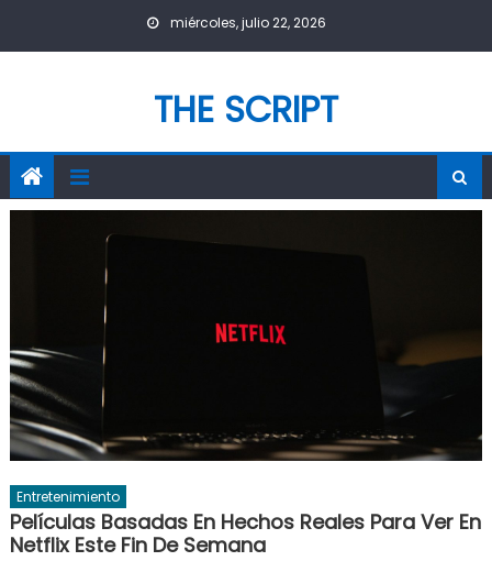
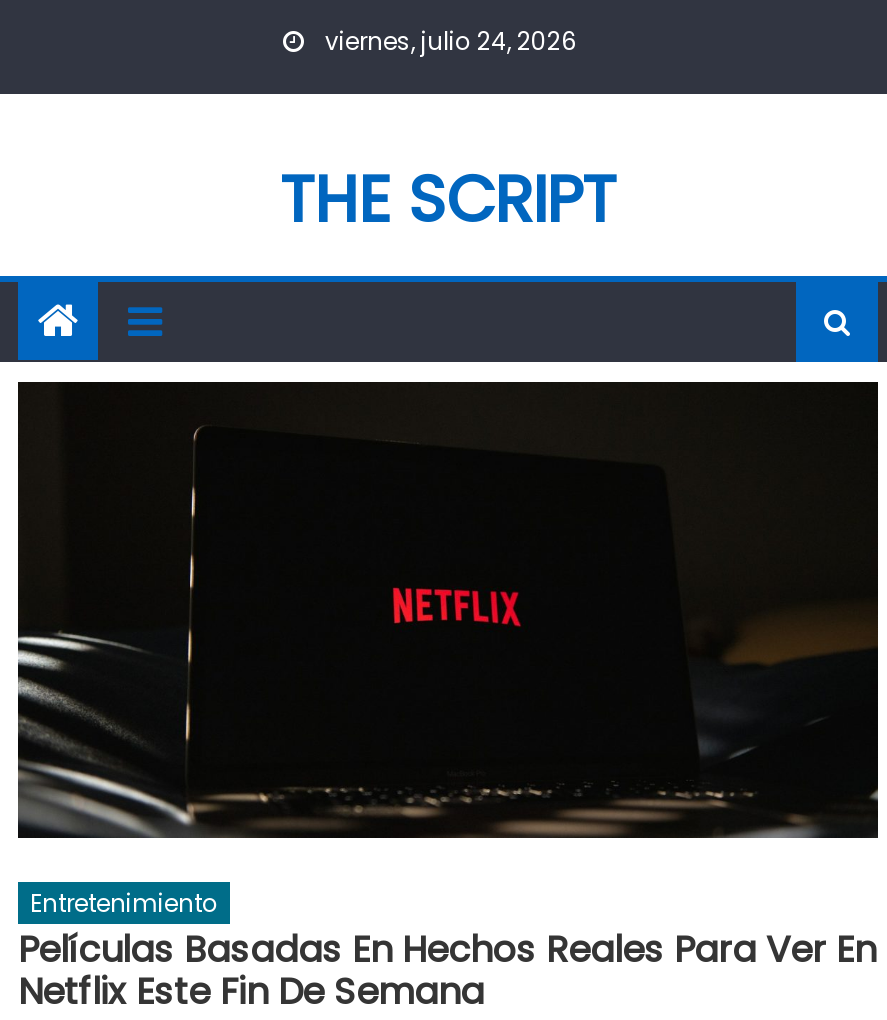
[166,13,326,32] miércoles, julio 22, 2026 -> [319,24,577,58] viernes, julio 24, 2026

